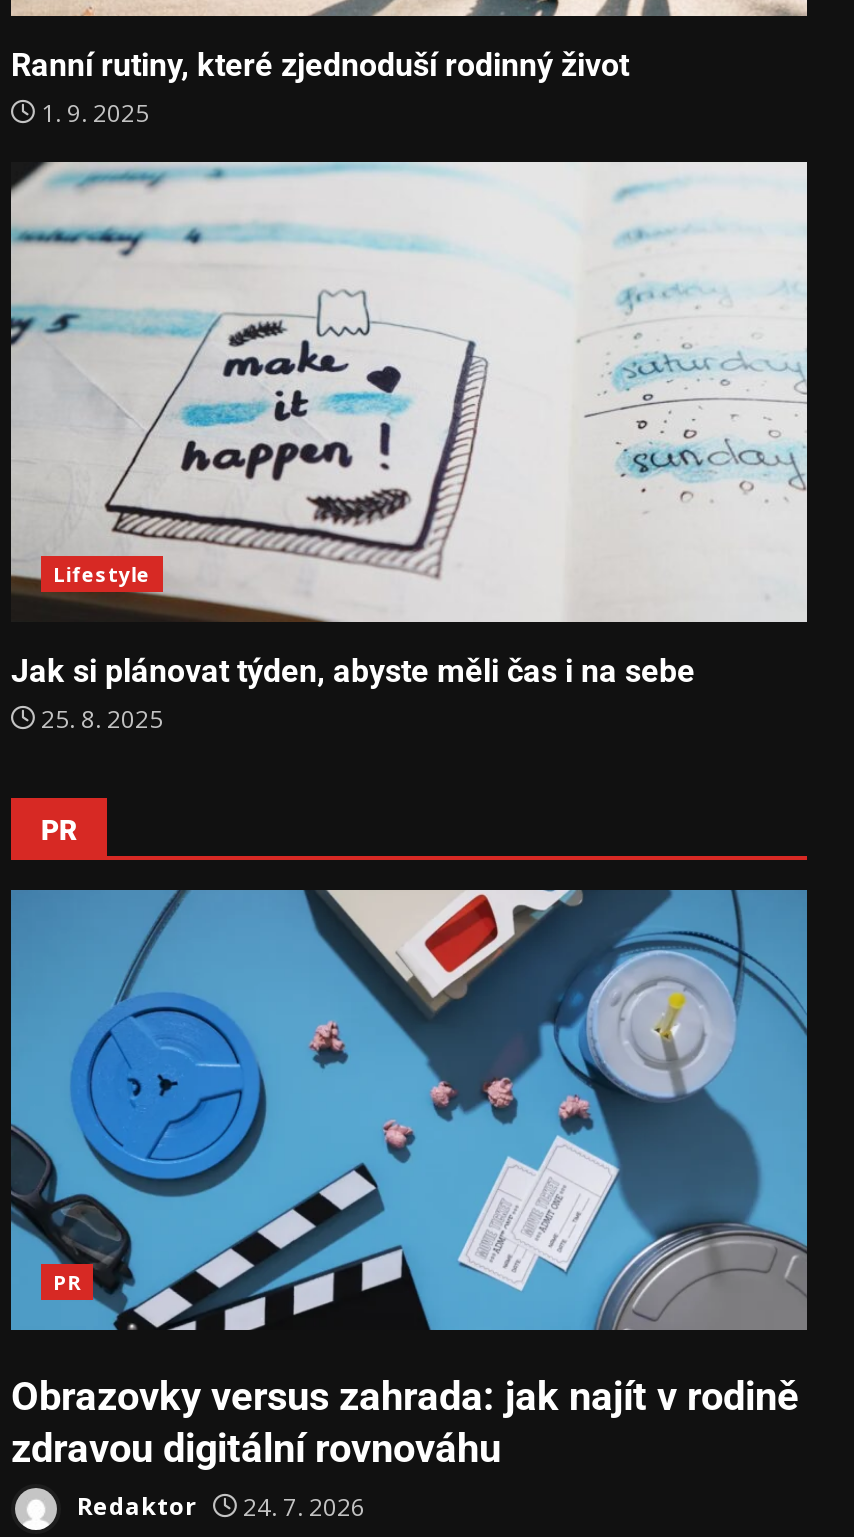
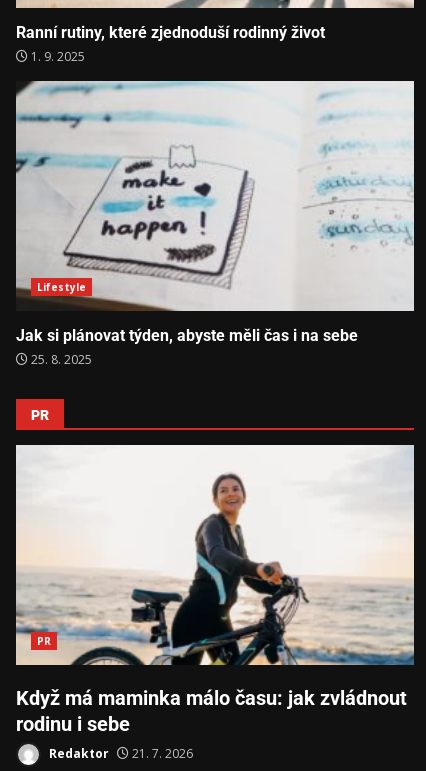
[9,888,809,1472] [image] | Obrazovky versus zahrada: jak najít v rodině | zdravou digitální rovnováhu -> [15,444,415,736] [image] | Když má maminka málo času: jak zvládnout | rodinu i sebe
[71,1489,365,1523] Redaktor 24. 7. 2026 -> [46,745,193,762] Redaktor 21. 7. 2026

